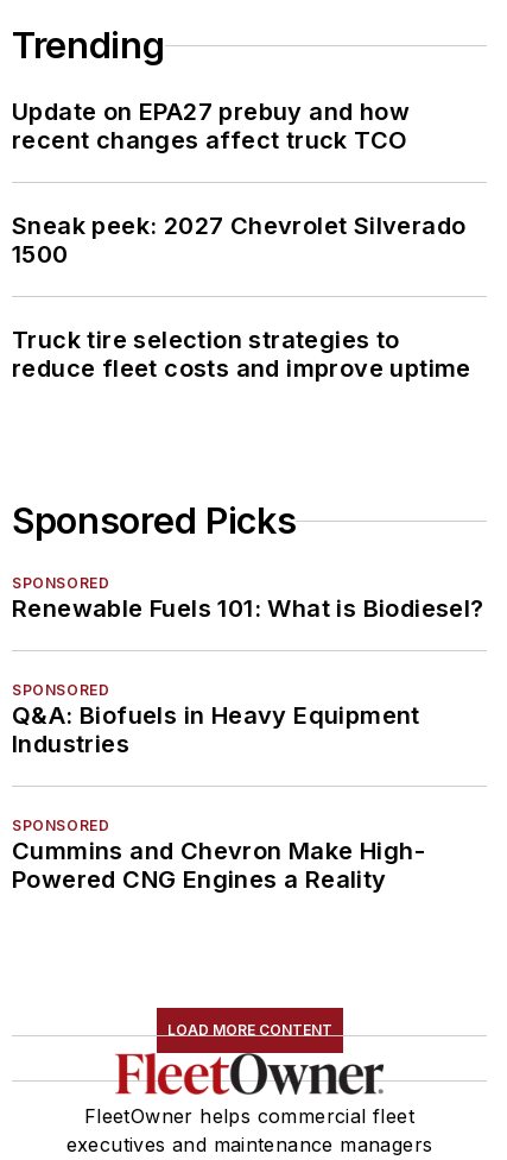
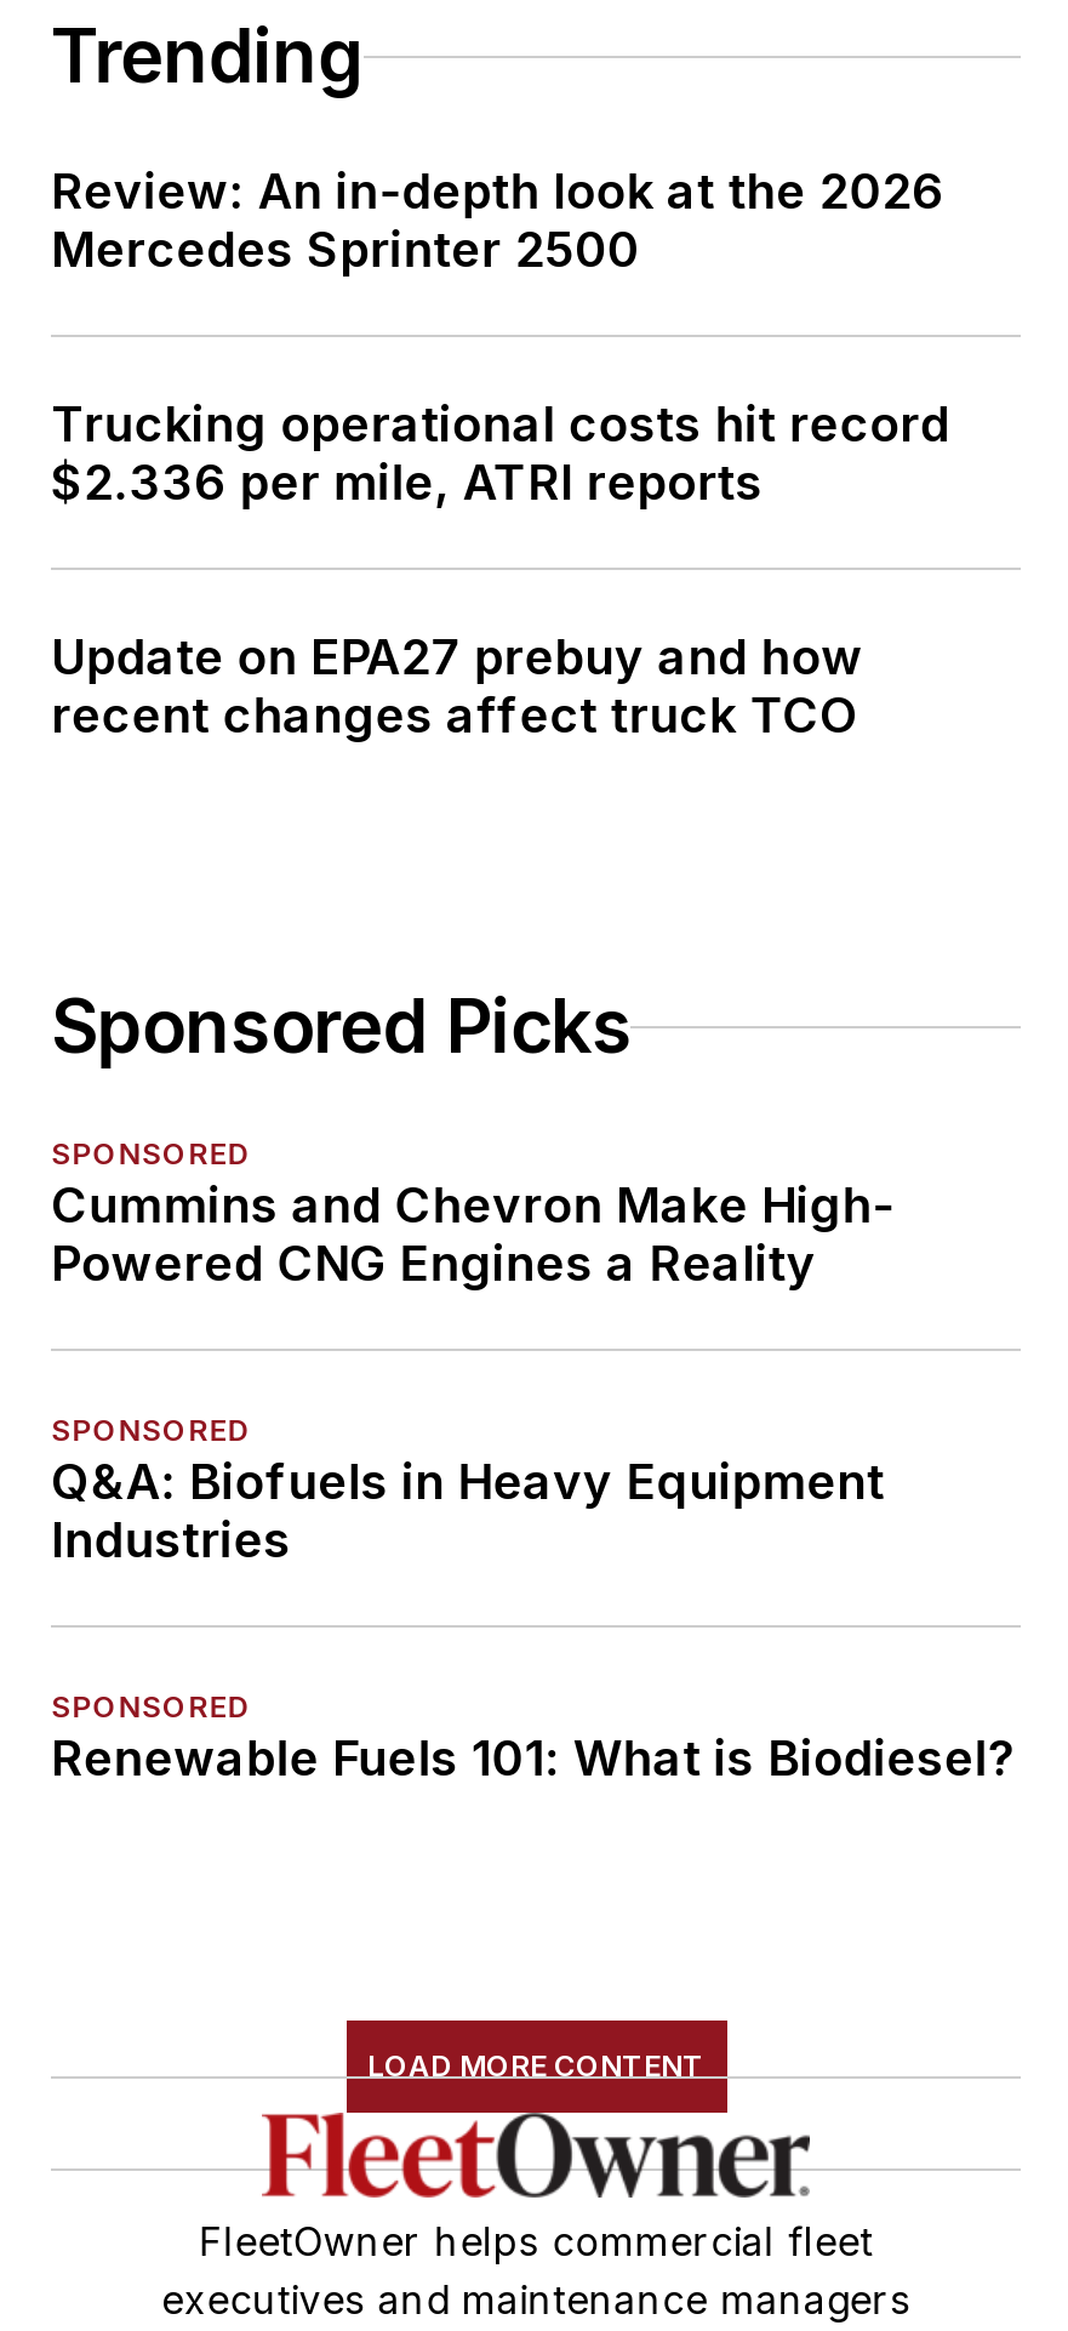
none -> [51,163,950,513] Review: An in-depth look at the 2026 | Mercedes Sprinter 2500 | Trucking operational costs hit record | $2.336 per mile, ATRI reports
moved [12,98,410,155] -> [51,629,863,745]: Update on EPA27 prebuy and how | recent changes affect truck TCO
[12,212,471,383] Sneak peek: 2027 Chevrolet Silverado | 1500 | Truck tire selection strategies to | reduce fleet costs and improve uptime -> none
moved [12,595,484,623] -> [51,1730,1015,1788]: Renewable Fuels 101: What is Biodiesel?
moved [12,681,420,835] -> [51,1412,884,1725]: SPONSORED | Q&A: Biofuels in Heavy Equipment | Industries | SPONSORED
moved [12,837,425,894] -> [51,1177,895,1294]: Cummins and Chevron Make High- | Powered CNG Engines a Reality

